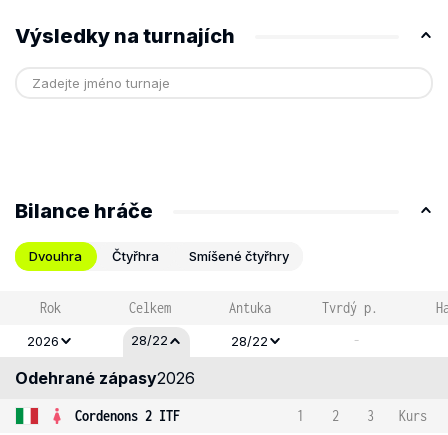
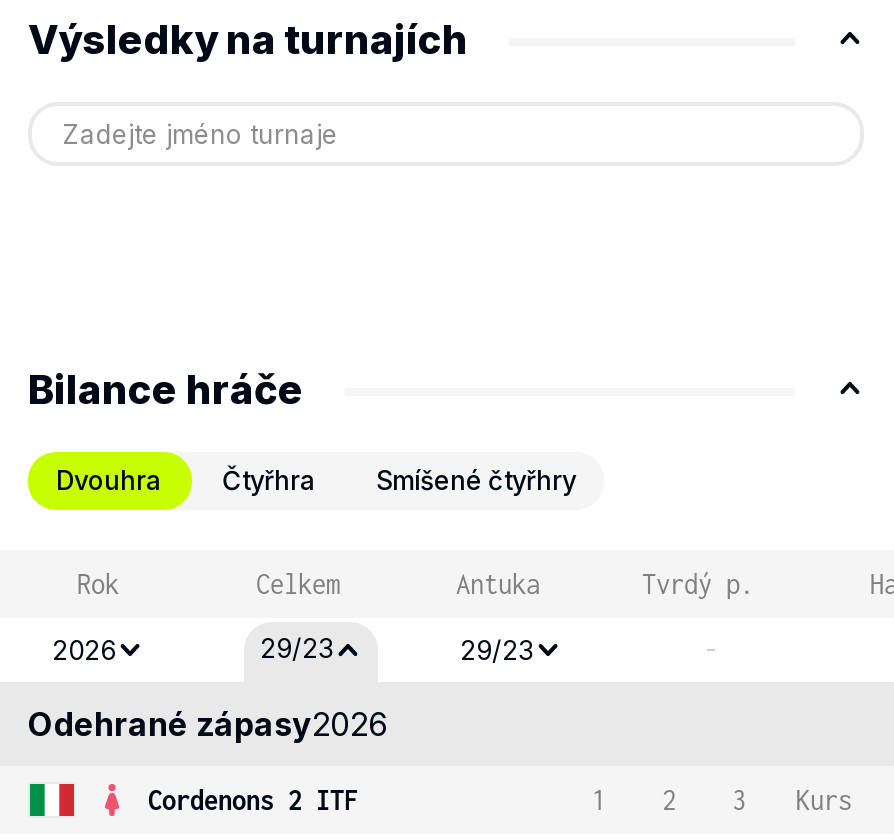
[131,332,168,348] 28/22 -> [260,632,334,664] 29/23
[231,332,268,348] 28/22 -> [460,633,534,665] 29/23

